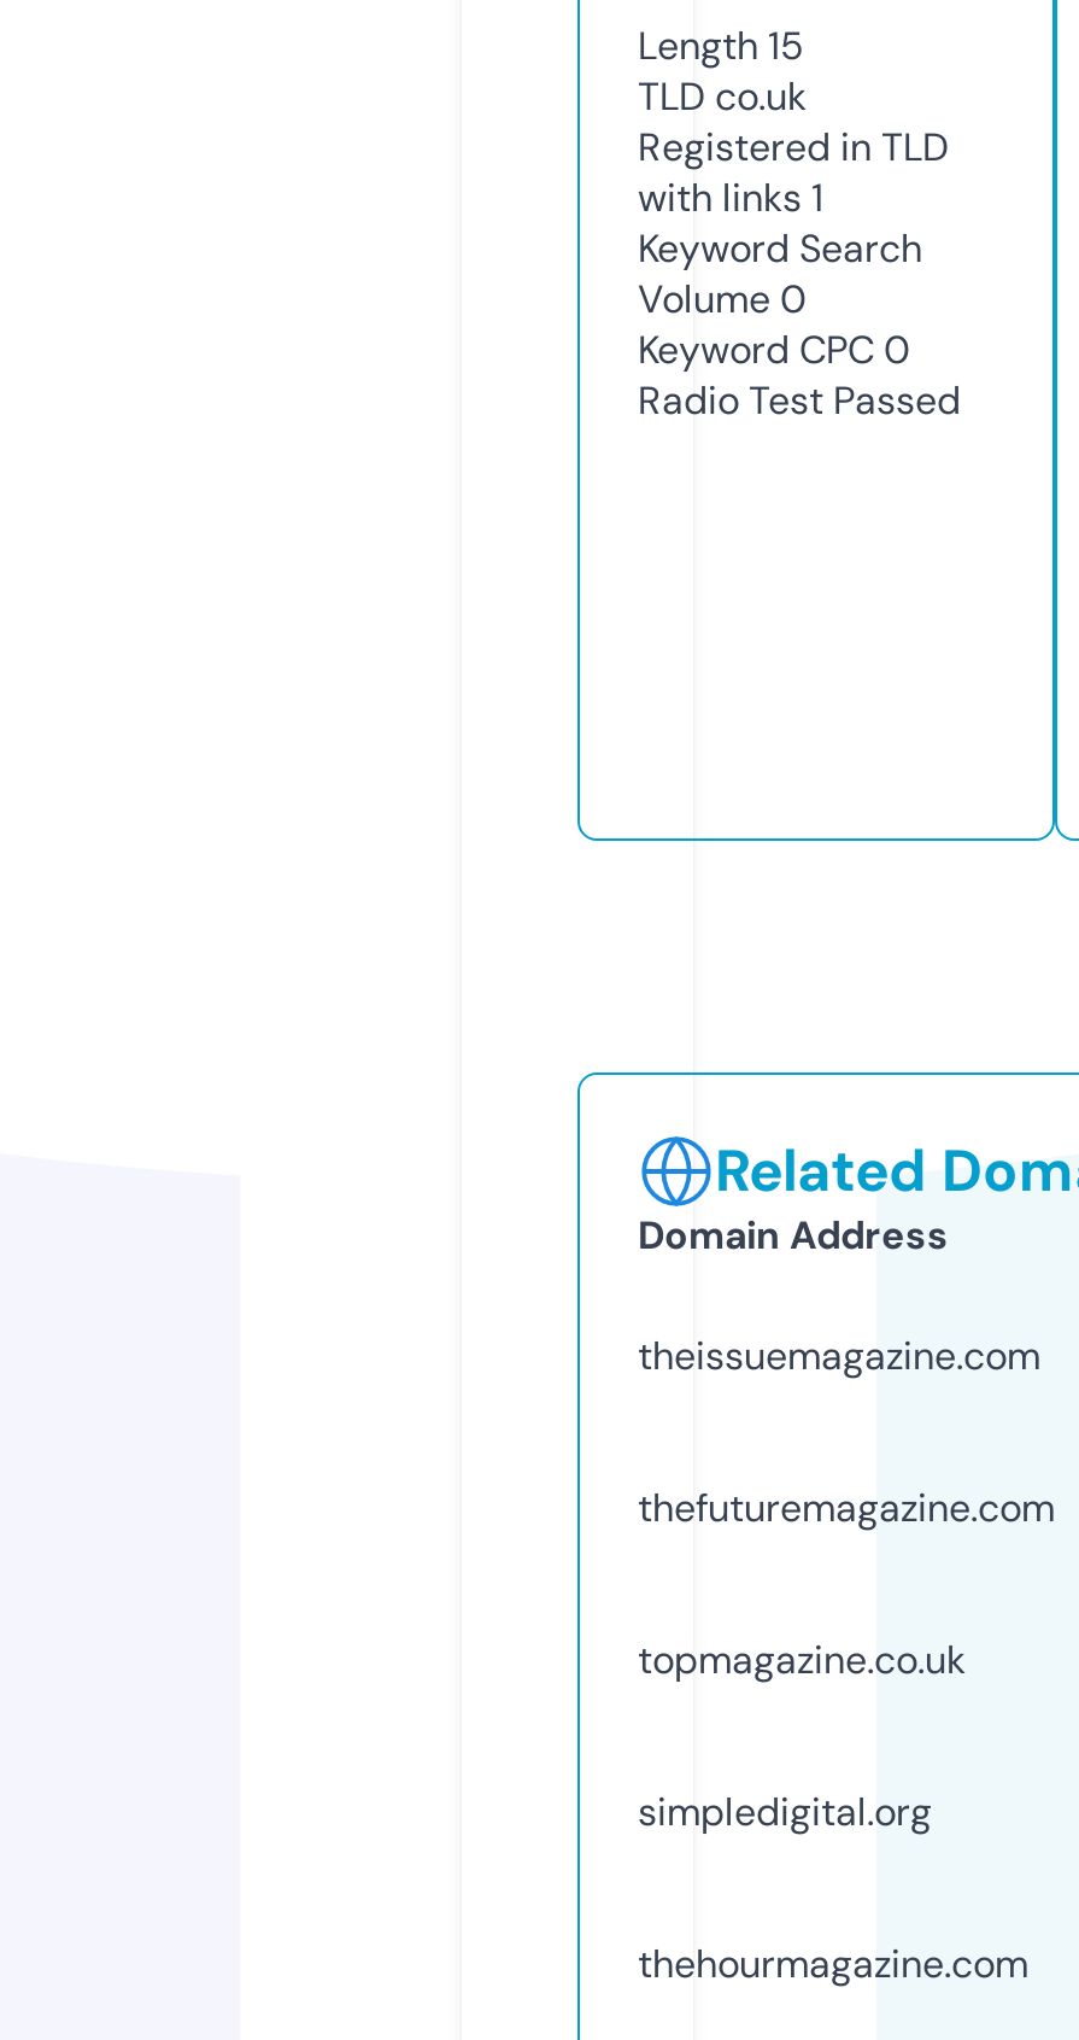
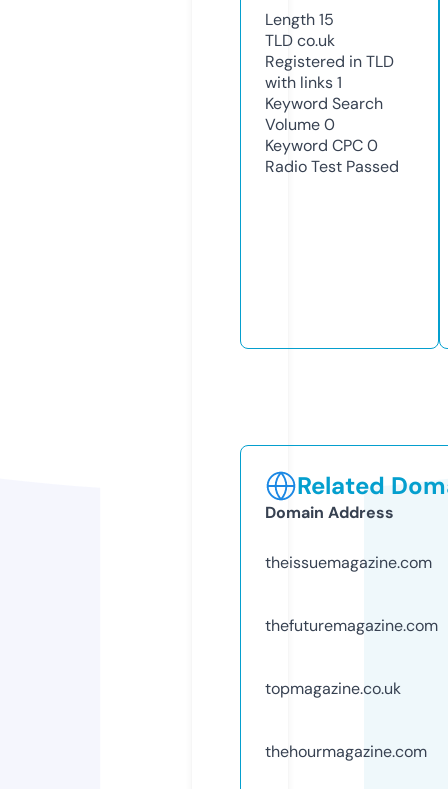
[638,1786,932,1837] simpledigital.org -> none

